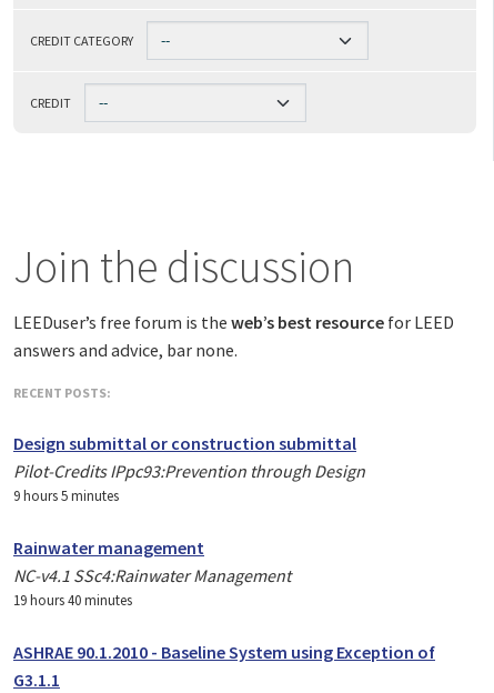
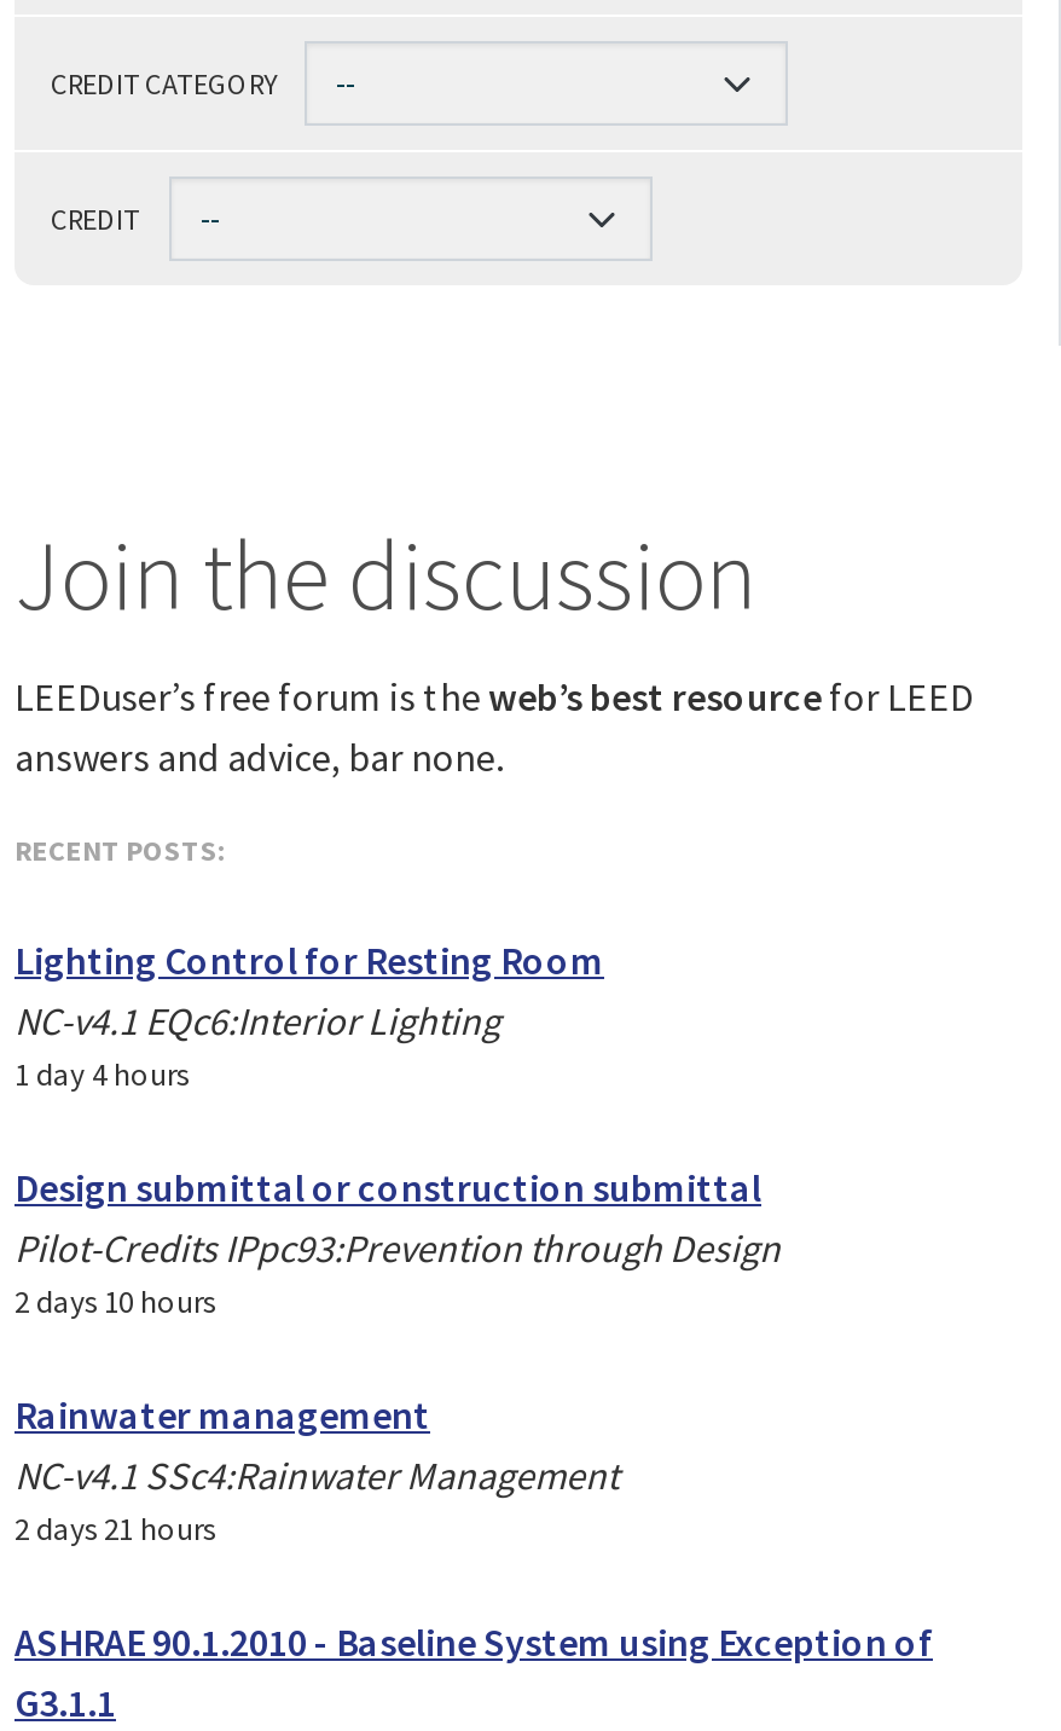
none -> [15,934,604,1094] Lighting Control for Resting Room | NC-v4.1 EQc6:Interior Lighting | 1 day 4 hours
[13,486,119,505] 9 hours 5 minutes -> [15,1280,215,1321] 2 days 10 hours
[13,590,132,609] 19 hours 40 minutes -> [15,1507,215,1548] 2 days 21 hours

